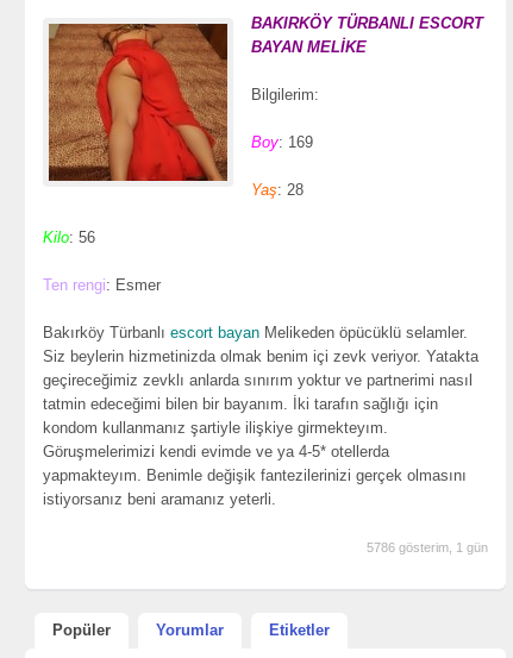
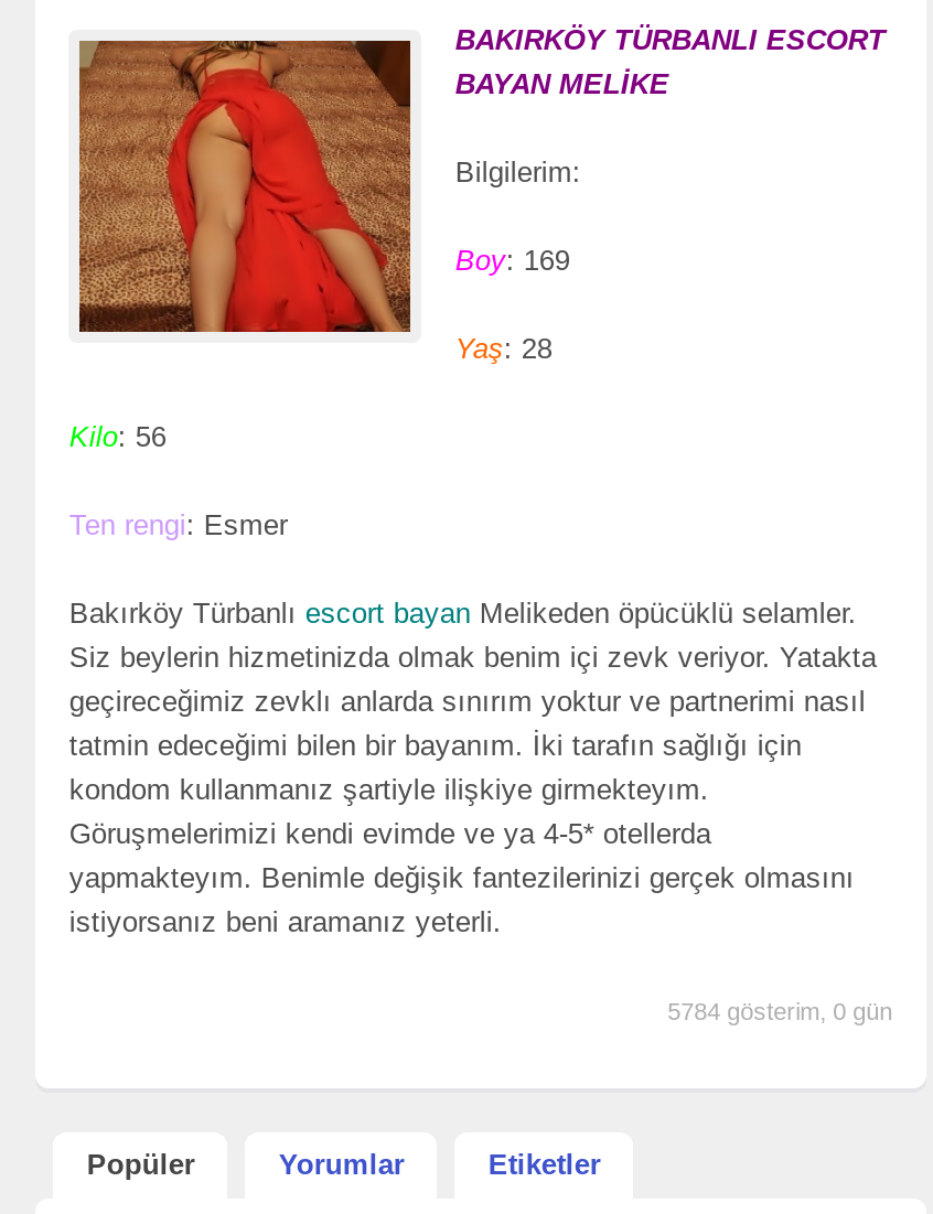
[366,540,488,554] 5786 gösterim, 1 gün -> [667,998,892,1024] 5784 gösterim, 0 gün

